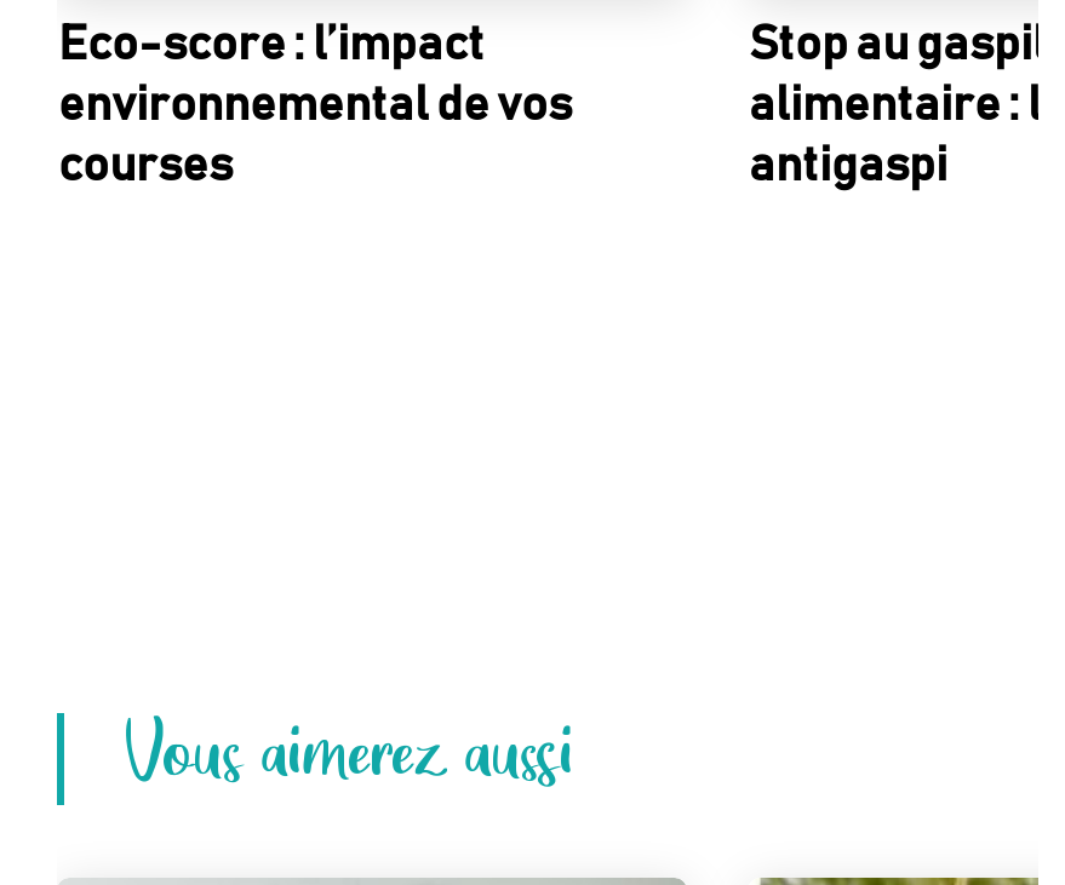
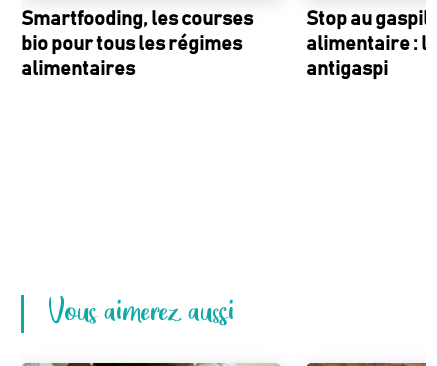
[58,21,572,190] Eco-score : l’impact | environnemental de vos | courses -> [21,9,253,79] Smartfooding, les courses | bio pour tous les régimes | alimentaires

